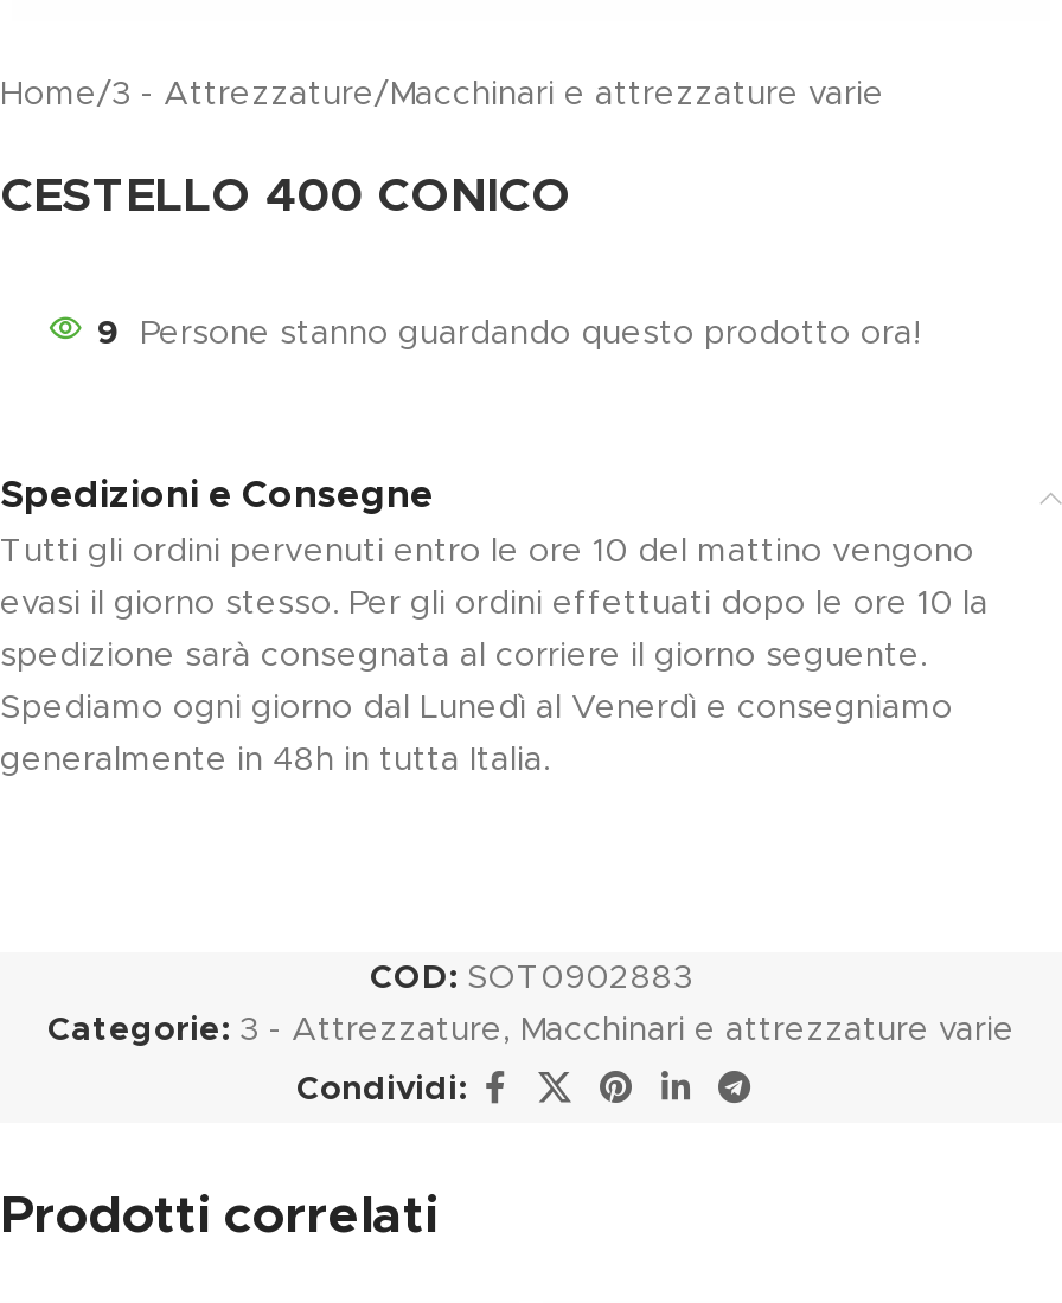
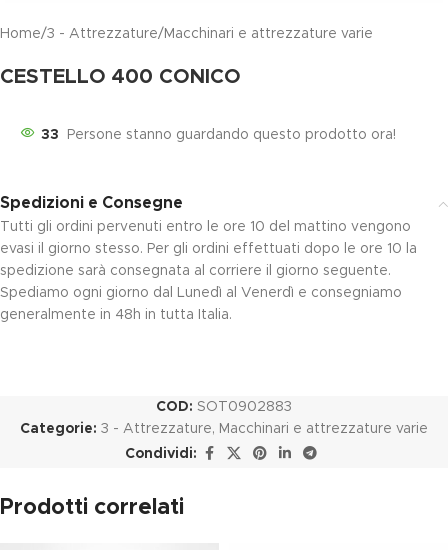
[97,317,920,351] 9 Persone stanno guardando questo prodotto ora! -> [41,128,396,142] 33 Persone stanno guardando questo prodotto ora!

